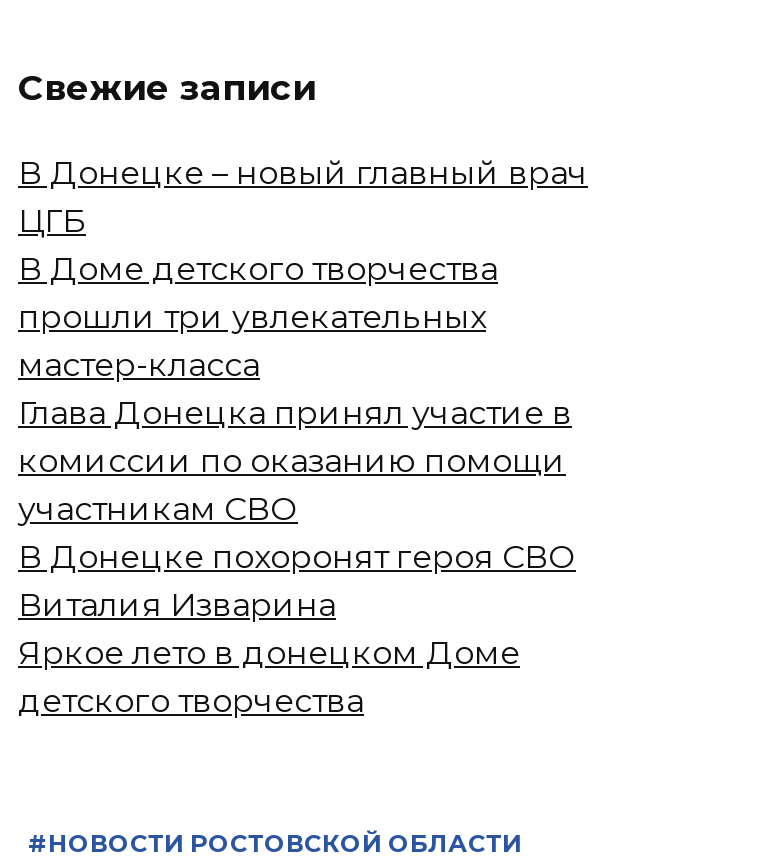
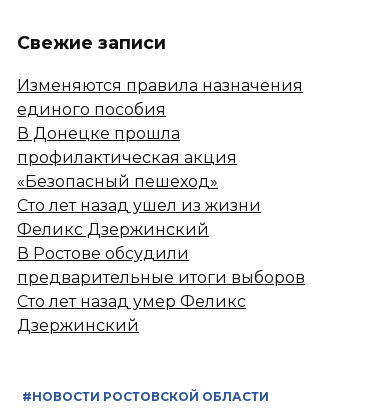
[18,154,588,720] В Донецке – новый главный врач | ЦГБ | В Доме детского творчества | прошли три увлекательных | мастер-класса | Глава Донецка принял участие в | комиссии по оказанию помощи | участникам СВО | В Донецке похоронят героя СВО | Виталия Изварина | Яркое лето в донецком Доме | детского творчества -> [17,76,305,335] Изменяются правила назначения | единого пособия | В Донецке прошла | профилактическая акция | «Безопасный пешеход» | Сто лет назад ушел из жизни | Феликс Дзержинский | В Ростове обсудили | предварительные итоги выборов | Сто лет назад умер Феликс | Дзержинский

